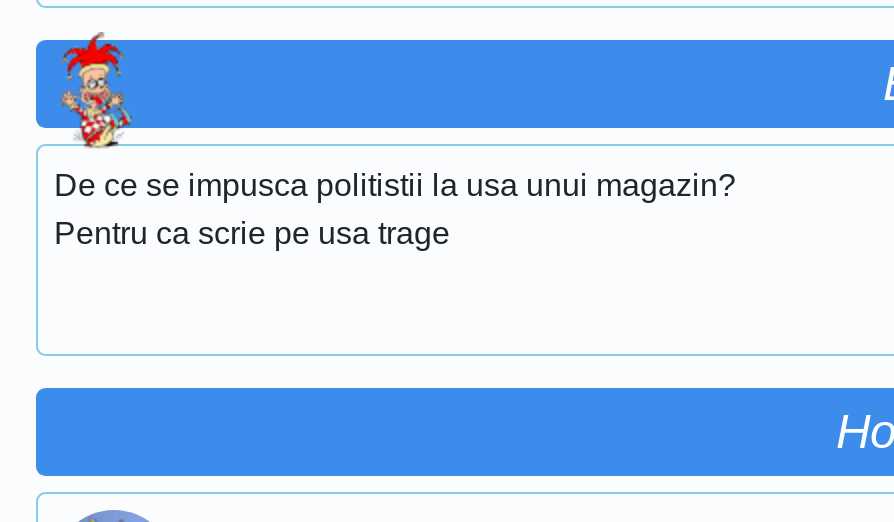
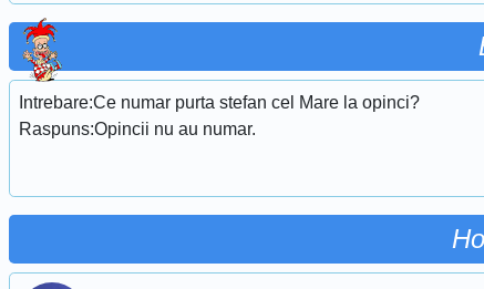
[54,168,736,250] De ce se impusca politistii la usa unui magazin? | Pentru ca scrie pe usa trage -> [19,93,420,138] Intrebare:Ce numar purta stefan cel Mare la opinci? | Raspuns:Opincii nu au numar.

